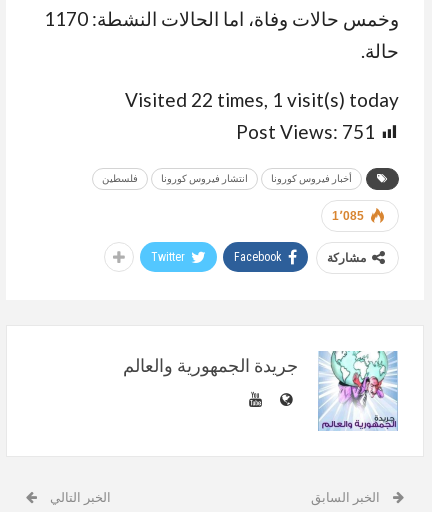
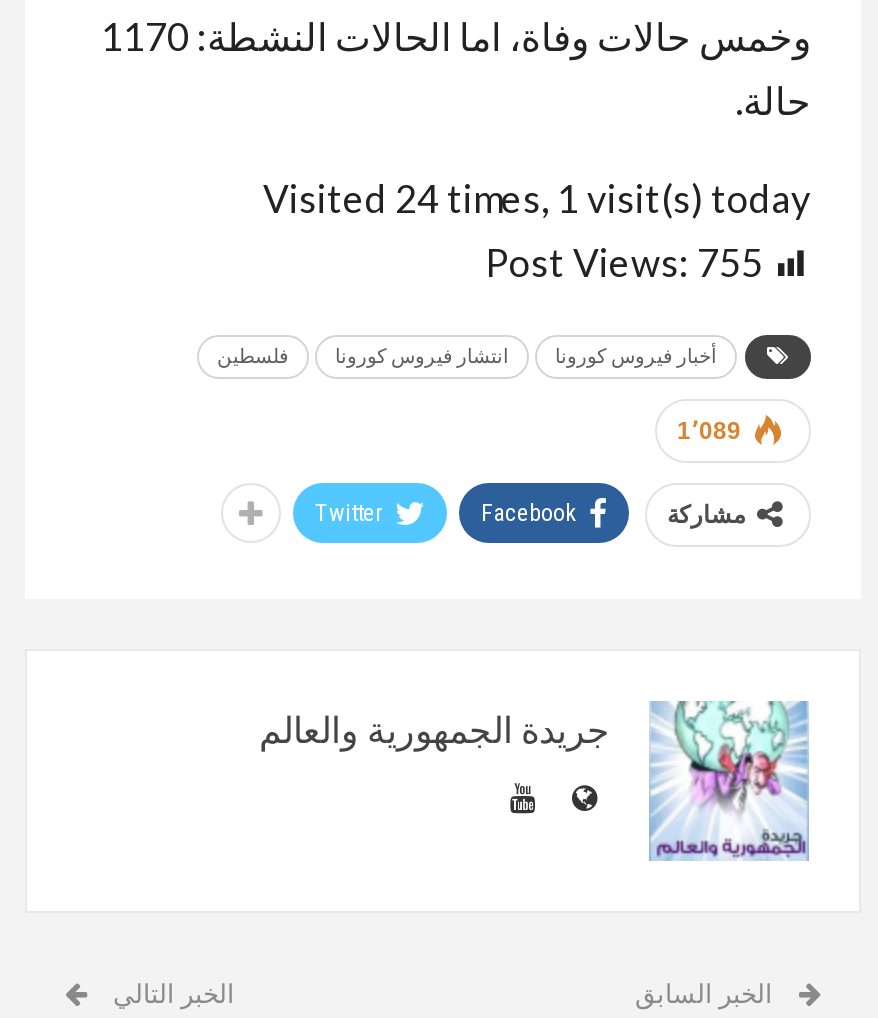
[125,87,399,110] Visited 22 times, 1 visit(s) today -> [263,174,811,220] Visited 24 times, 1 visit(s) today
[236,119,375,142] Post Views: 751 -> [485,238,763,284] Post Views: 755
[332,208,364,222] 1٬085 -> [677,416,741,444] 1٬089

